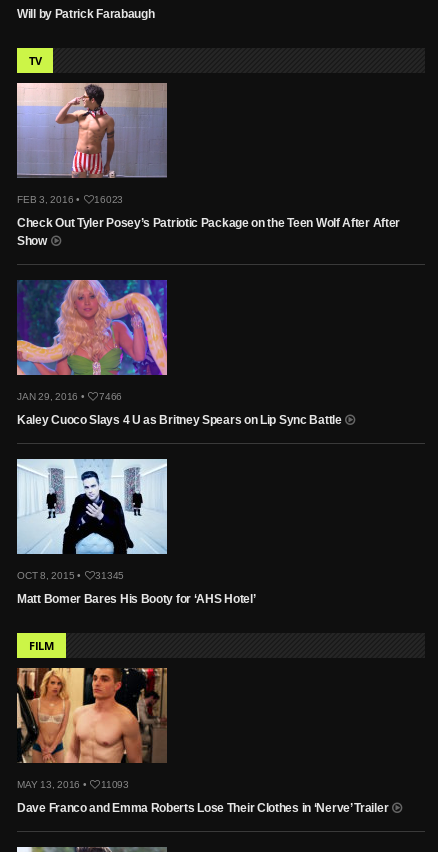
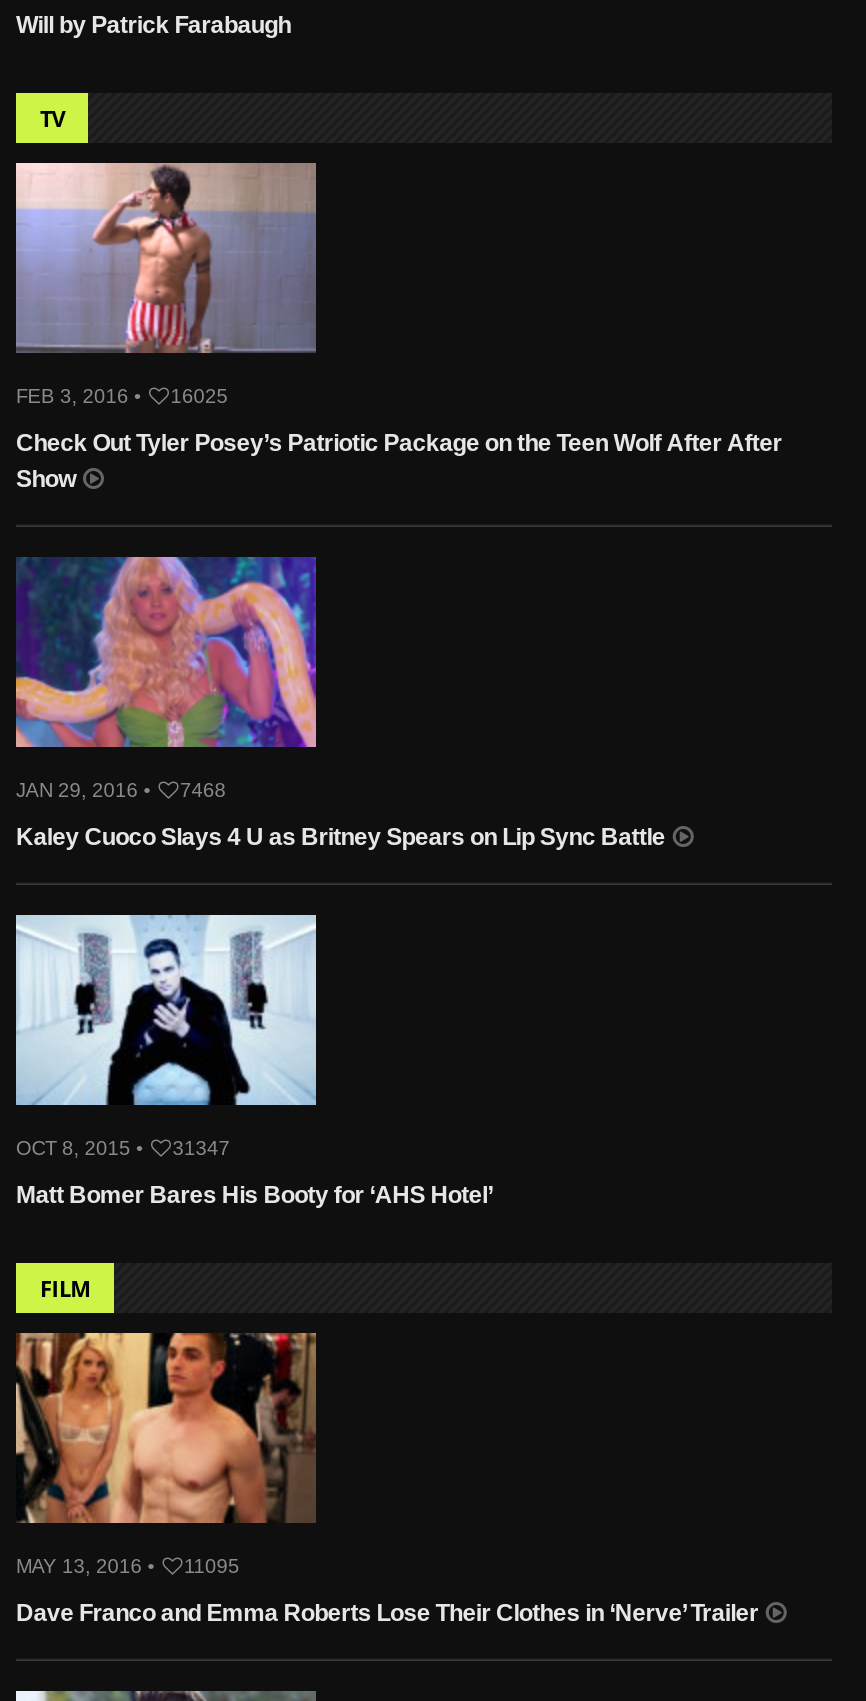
[17,194,123,205] FEB 3, 2016 • 16023 -> [16,384,228,406] FEB 3, 2016 • 16025
[17,391,122,402] JAN 29, 2016 • 7466 -> [16,778,226,800] JAN 29, 2016 • 7468
[17,570,124,581] OCT 8, 2015 • 31345 -> [16,1136,230,1158] OCT 8, 2015 • 31347
[17,779,129,790] MAY 13, 2016 • 11093 -> [16,1554,240,1576] MAY 13, 2016 • 11095

